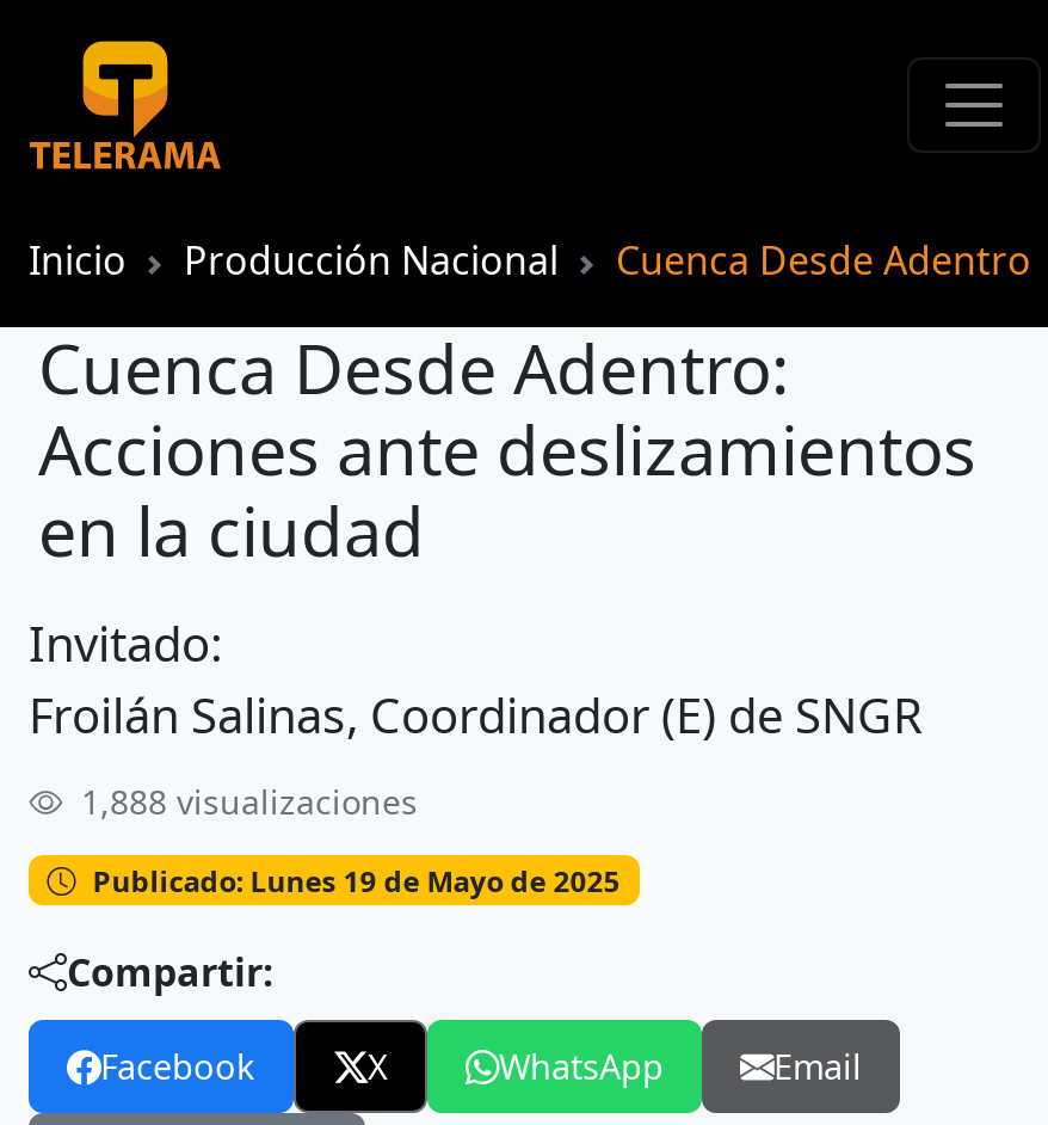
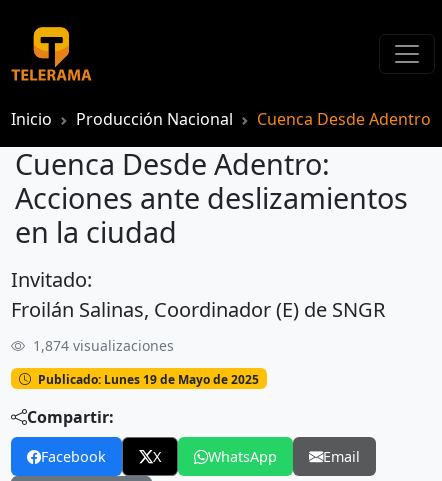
[72,779,418,824] 1,888 visualizaciones -> [29,336,174,355] 1,874 visualizaciones

